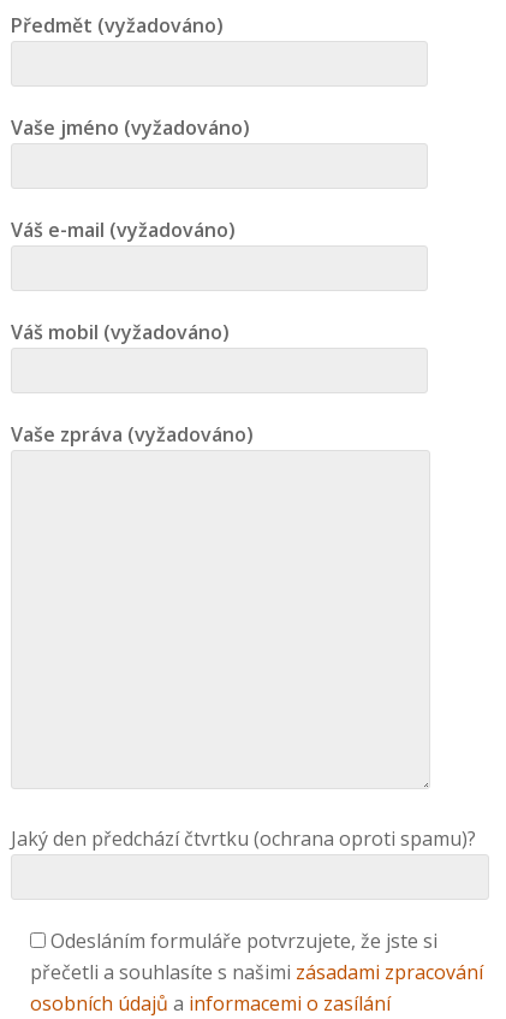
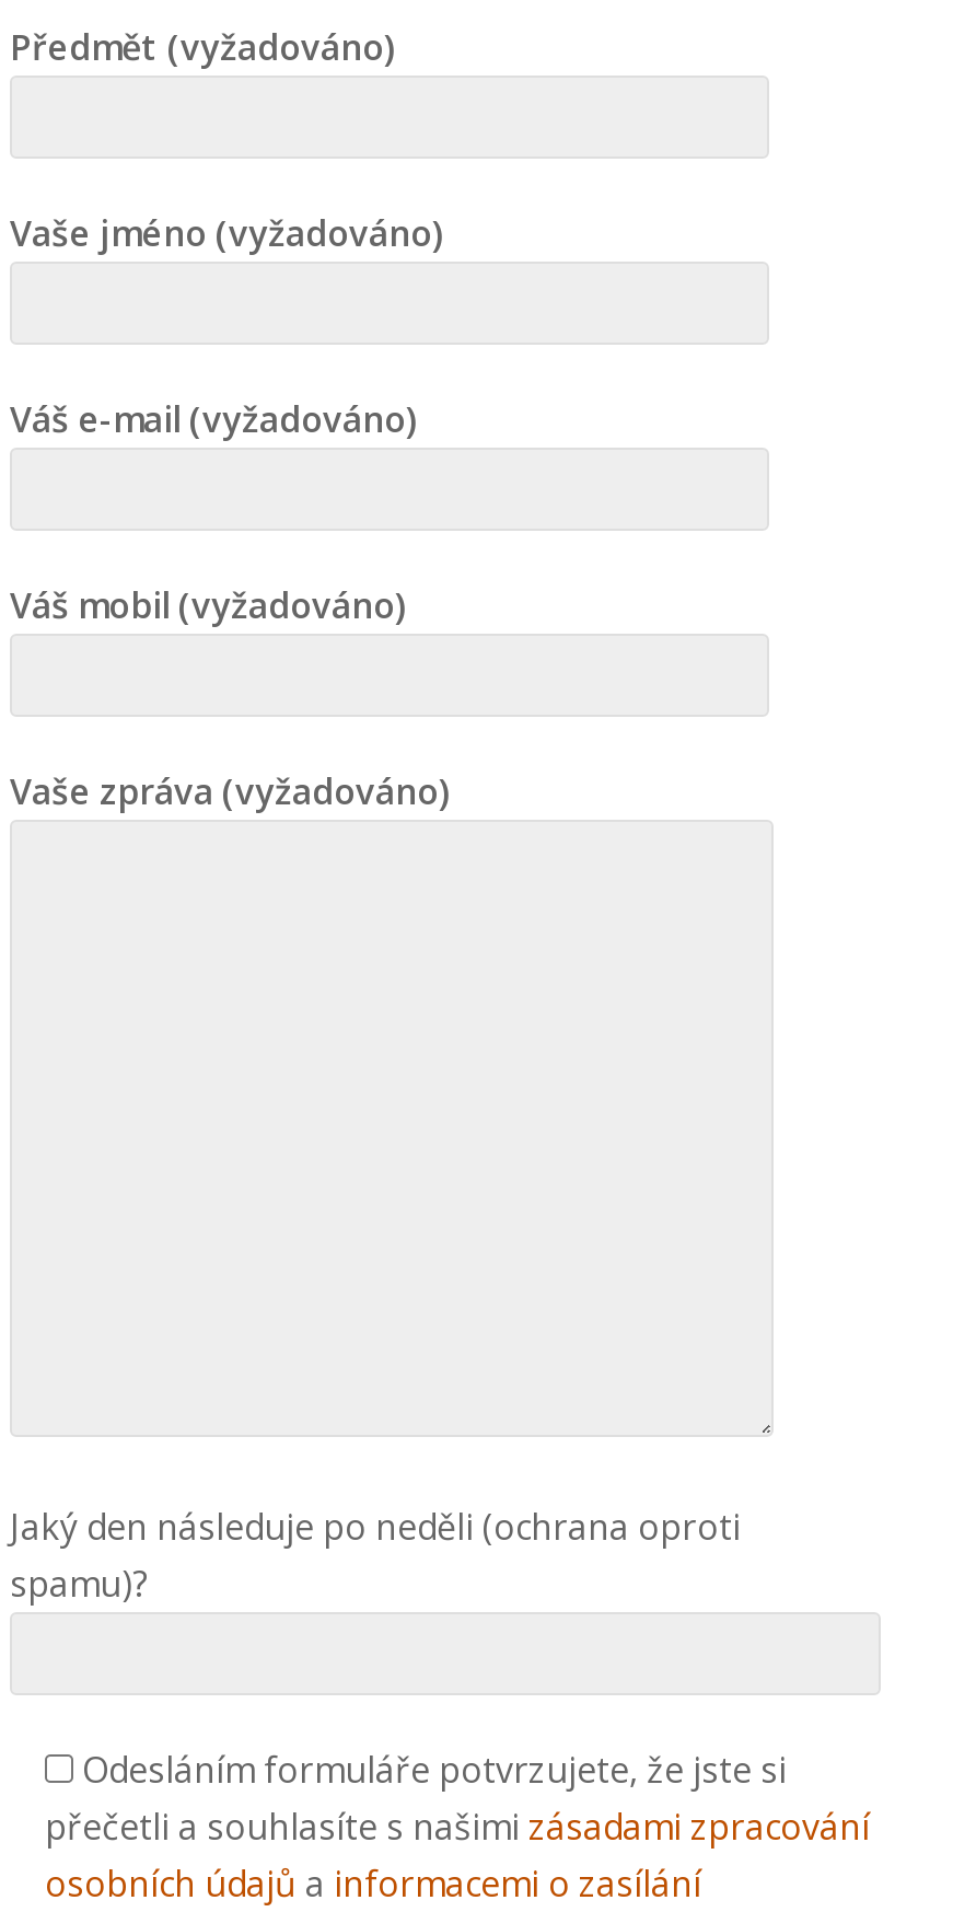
[11,825,476,851] Jaký den předchází čtvrtku (ochrana oproti spamu)? -> [10,1502,741,1607] Jaký den následuje po neděli (ochrana oproti | spamu)?

